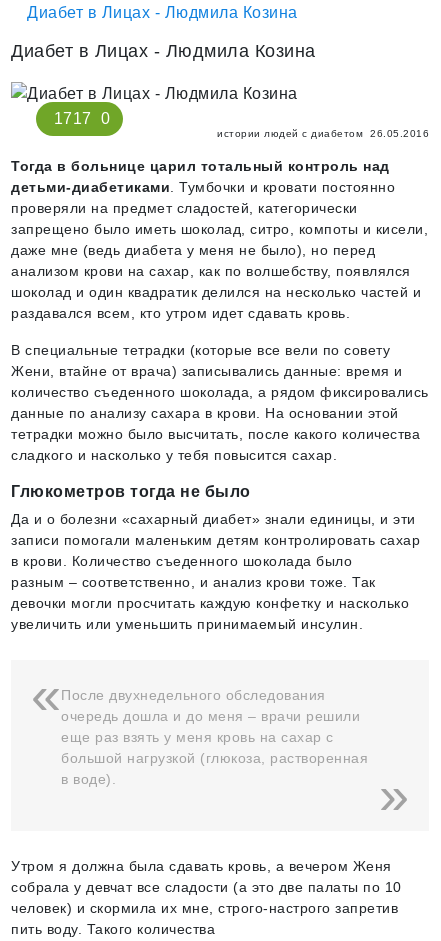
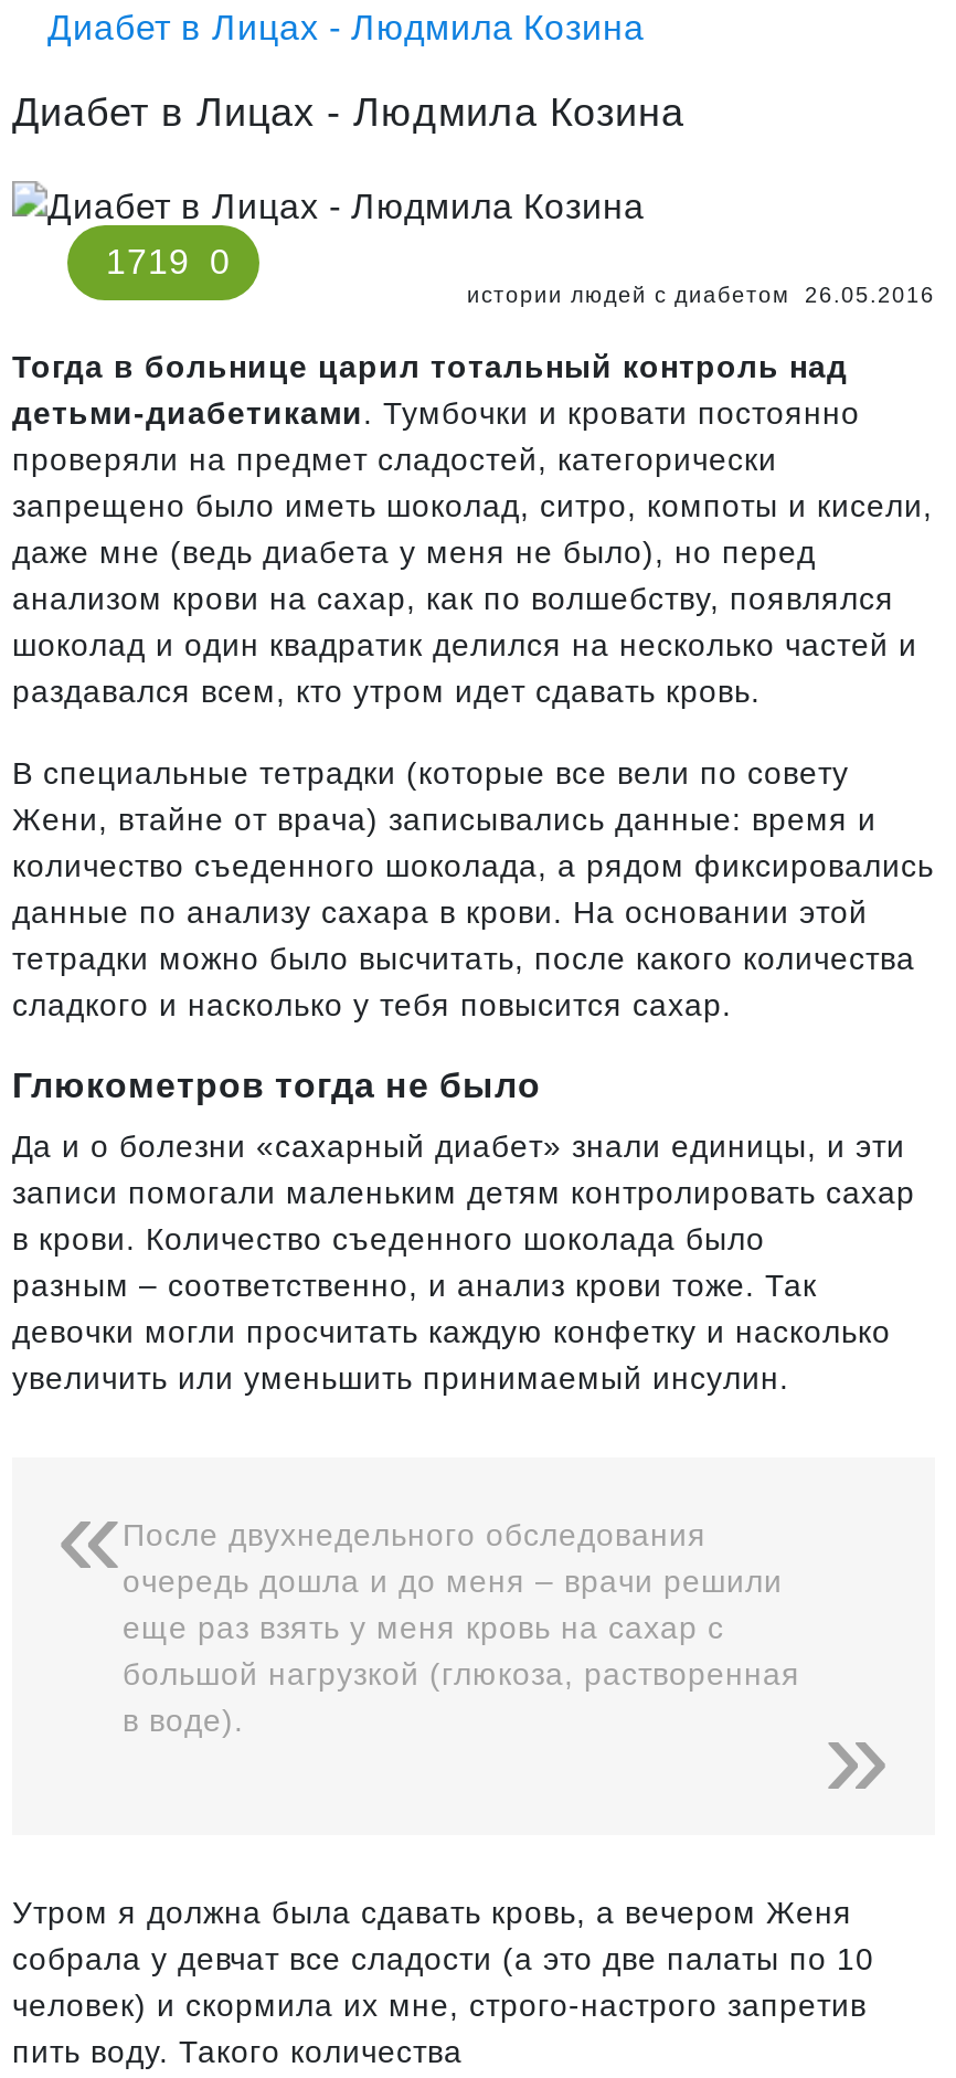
[49,110,110,127] 1717 0 -> [96,243,231,280] 1719 0

